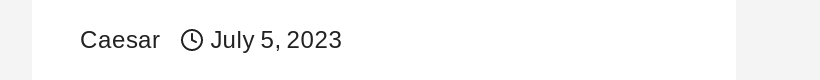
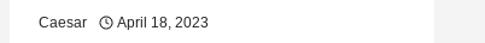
[80,26,342,54] Caesar July 5, 2023 -> [39,14,209,31] Caesar April 18, 2023

